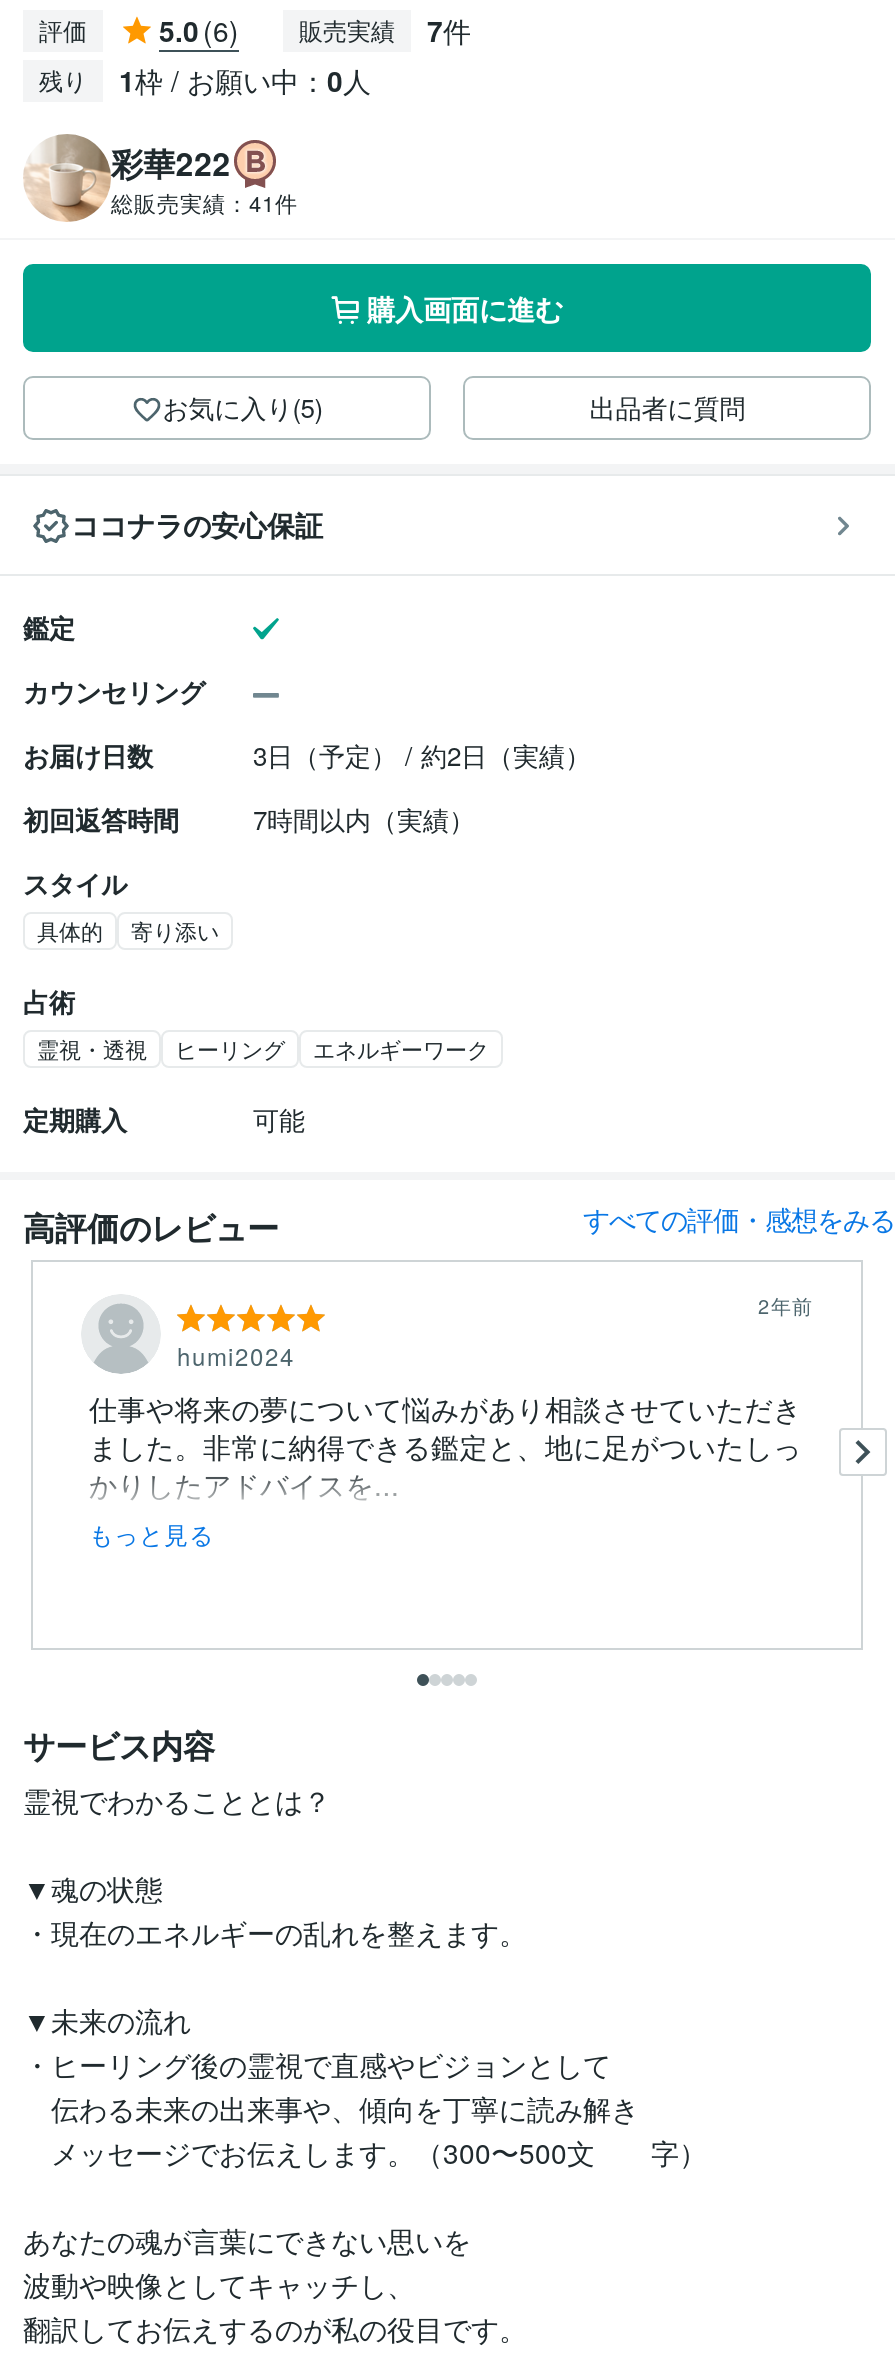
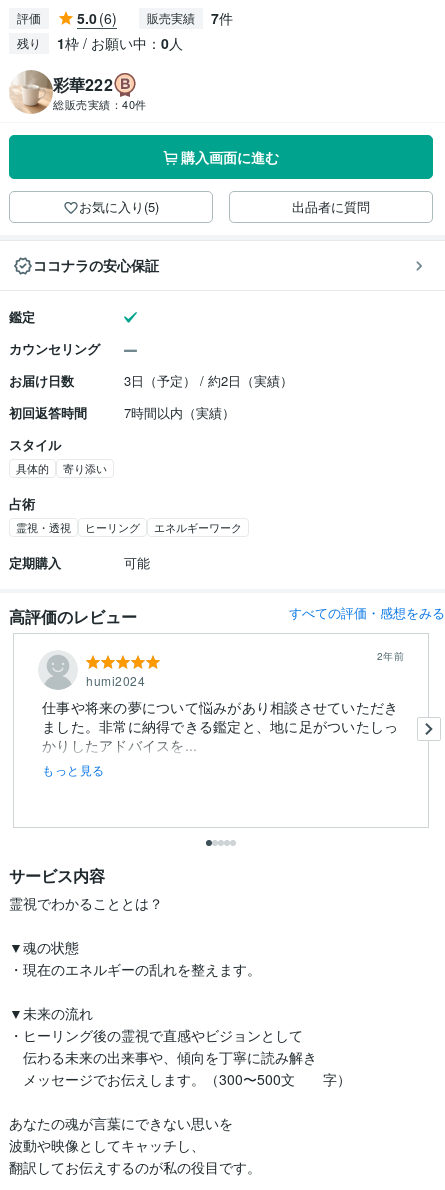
[111,186,298,218] 総販売実績：41件 -> [53,96,146,112] 総販売実績：40件

